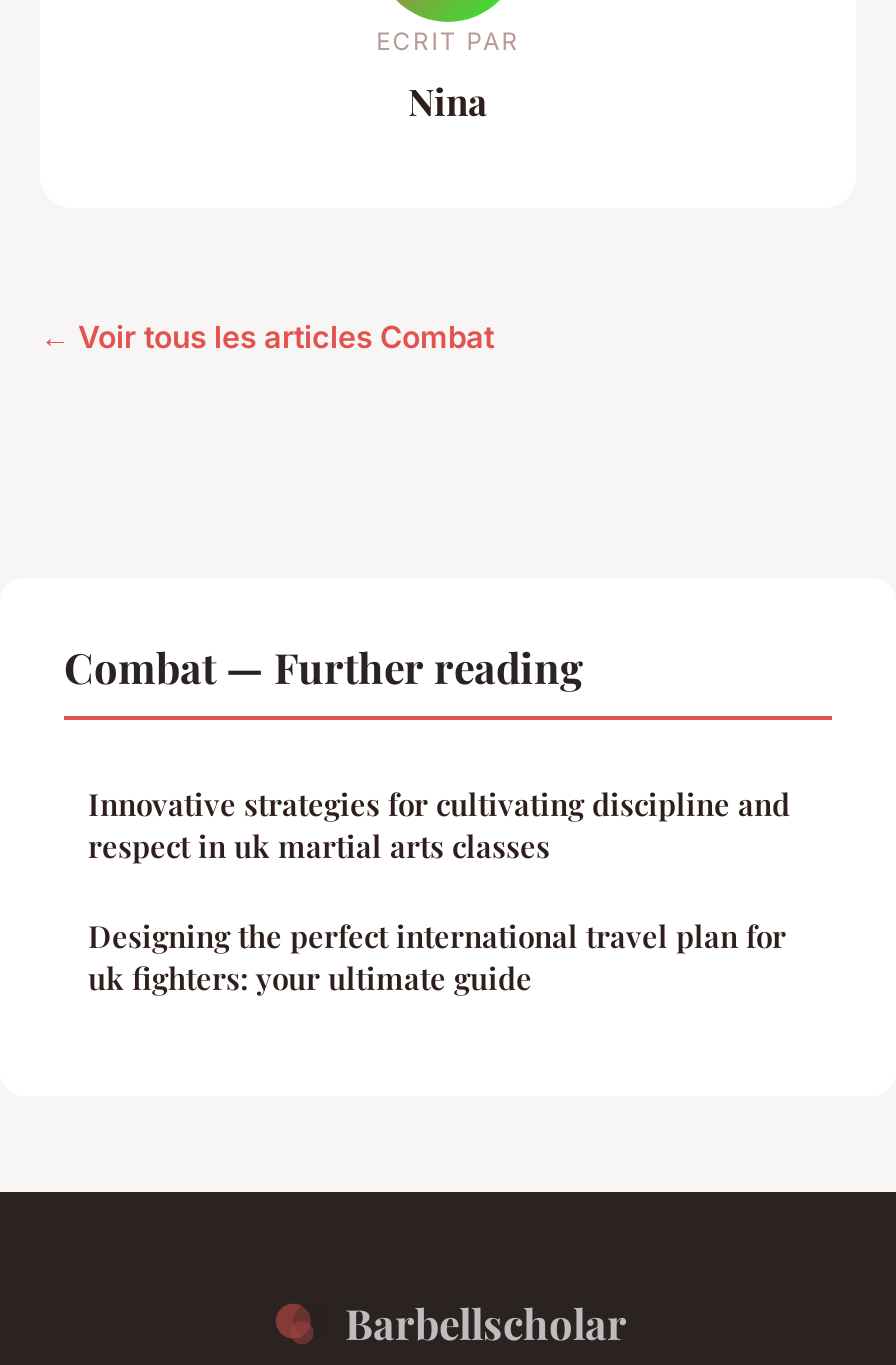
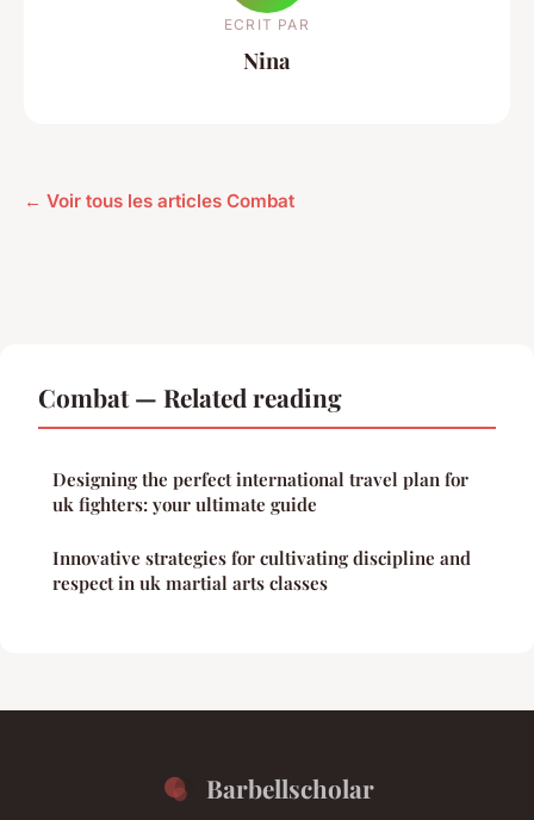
[64,638,584,694] Combat — Further reading -> [38,380,342,414] Combat — Related reading
moved [88,784,790,866] -> [52,546,471,595]: Innovative strategies for cultivating discipline and | respect in uk martial arts classes
moved [88,916,786,998] -> [52,467,468,516]: Designing the perfect international travel plan for | uk fighters: your ultimate guide

